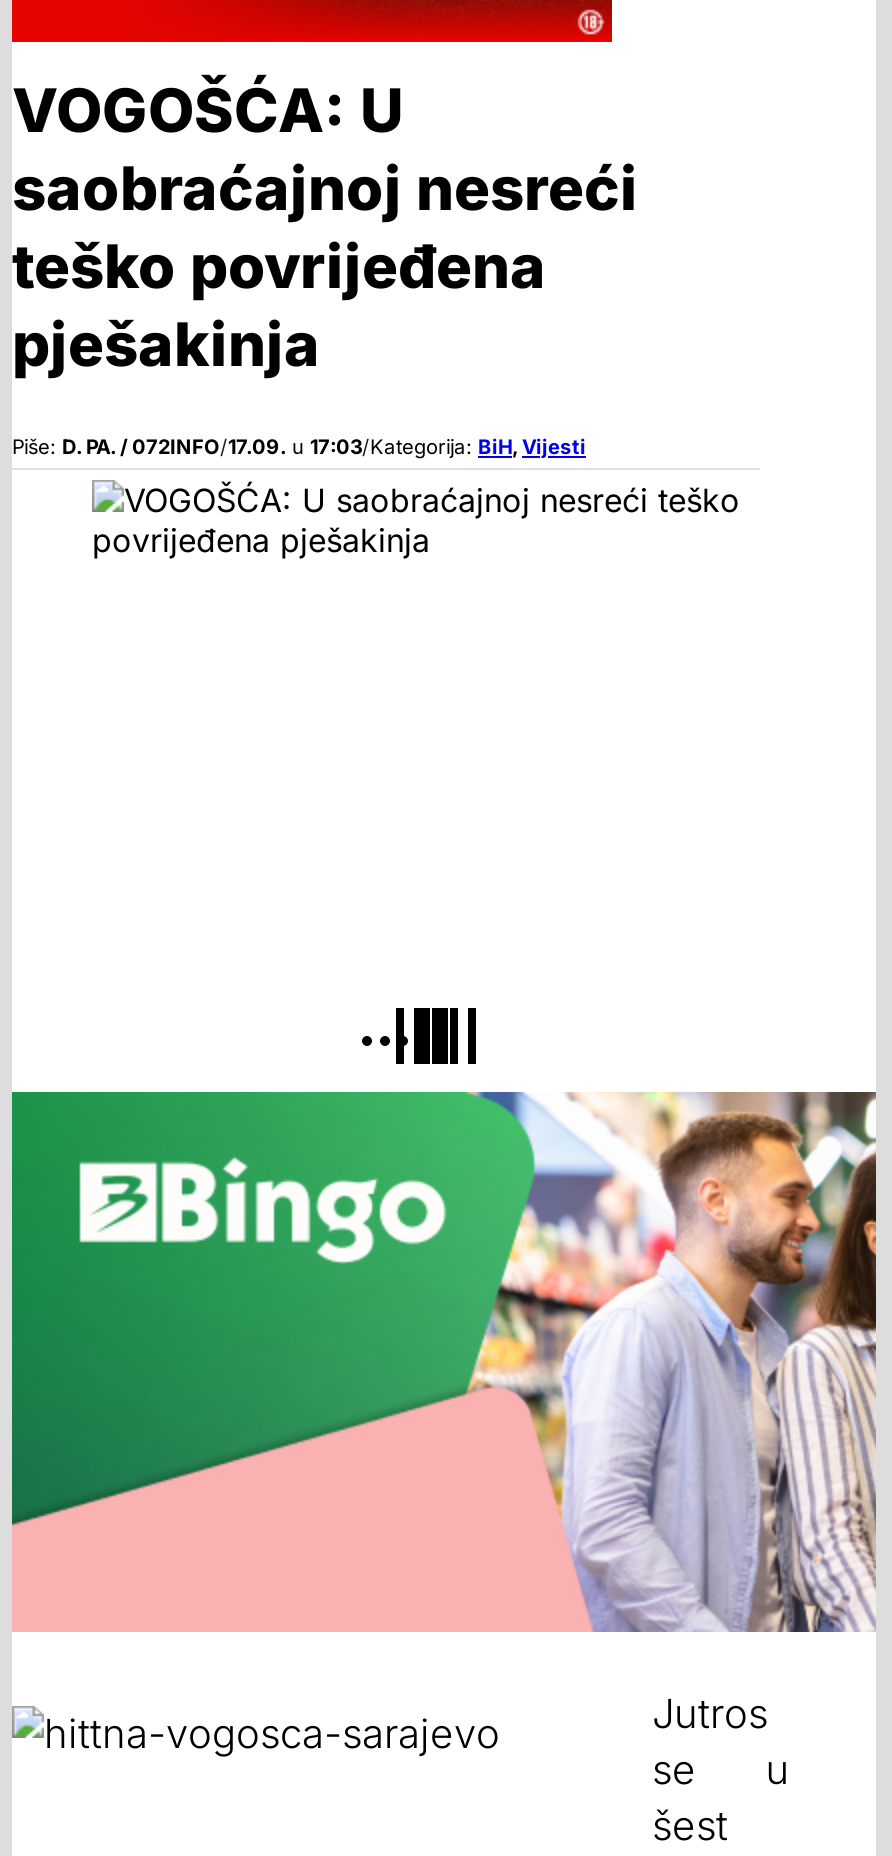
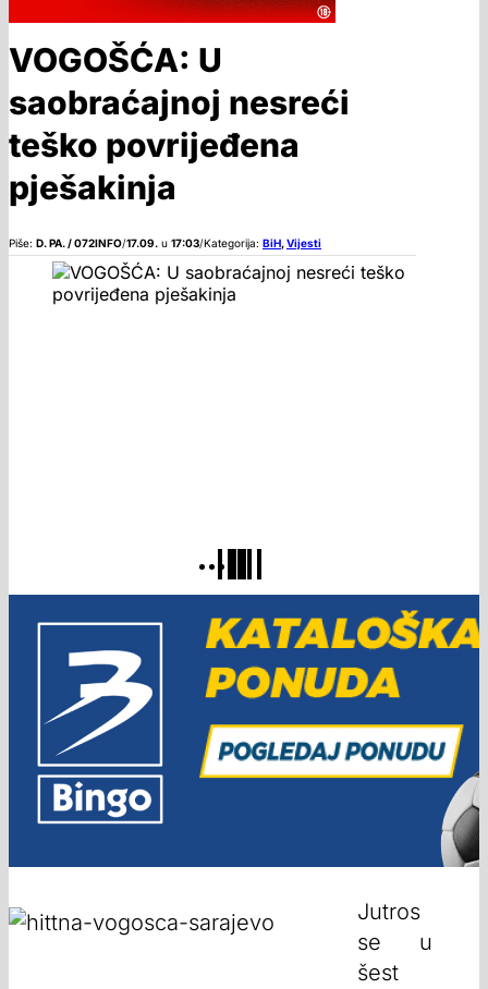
[12,1090,878,1634] [image] -> [8,594,480,868] [image]

